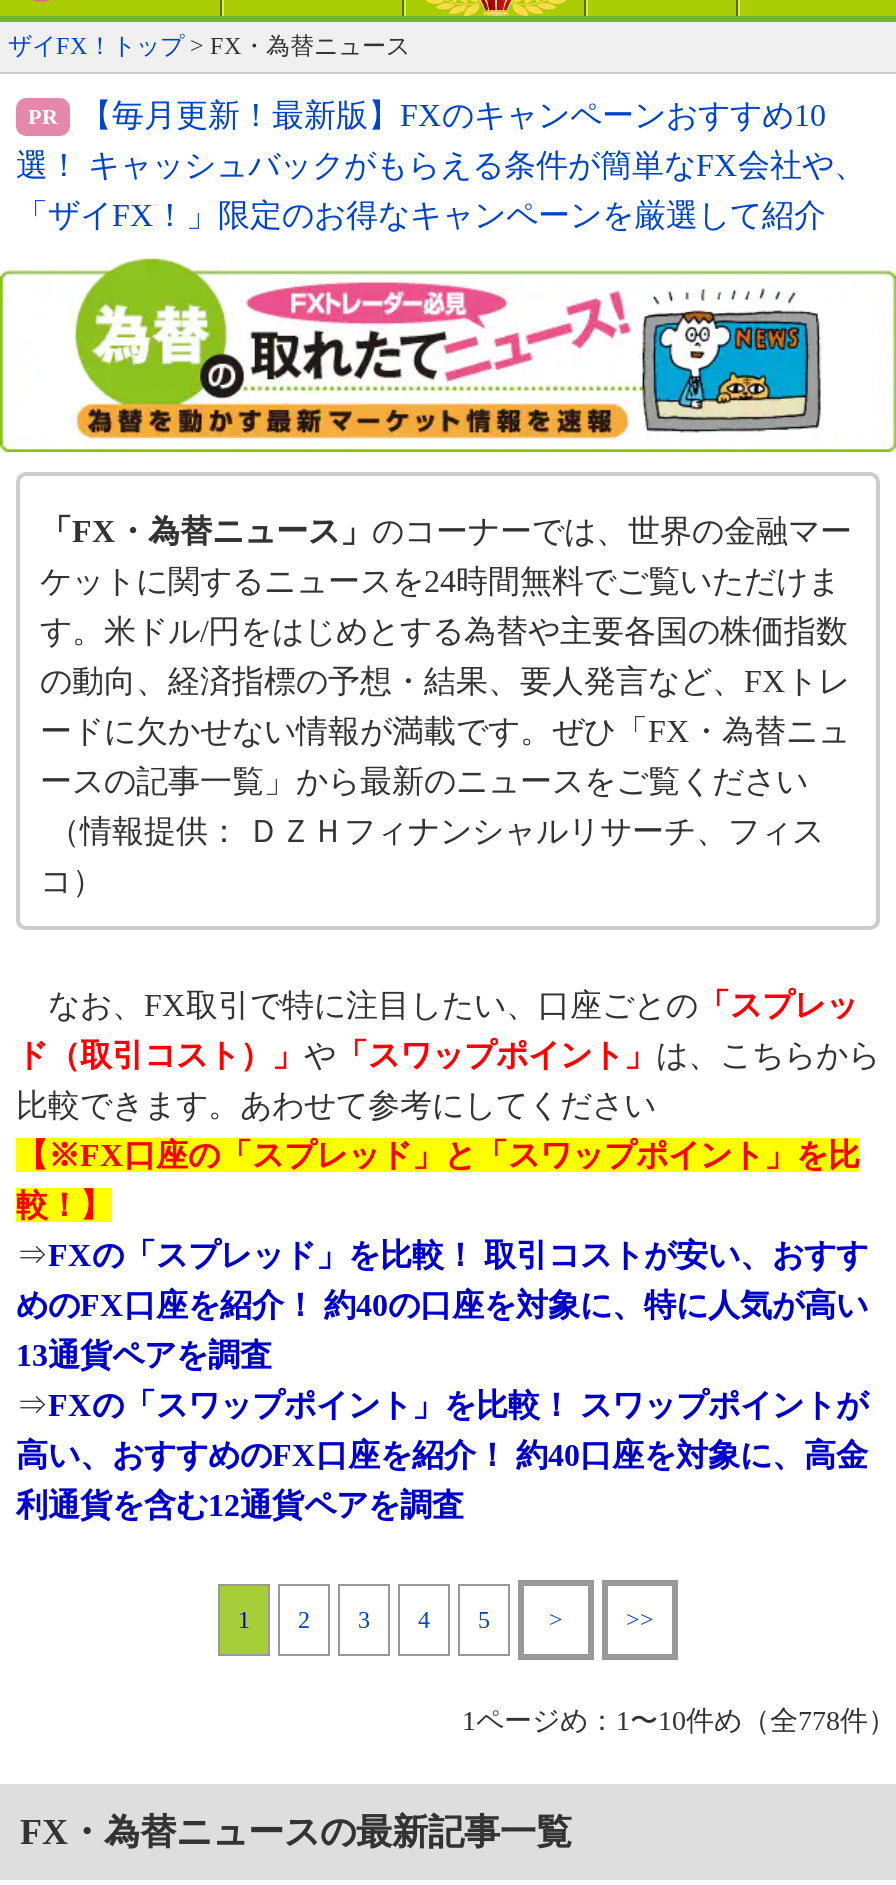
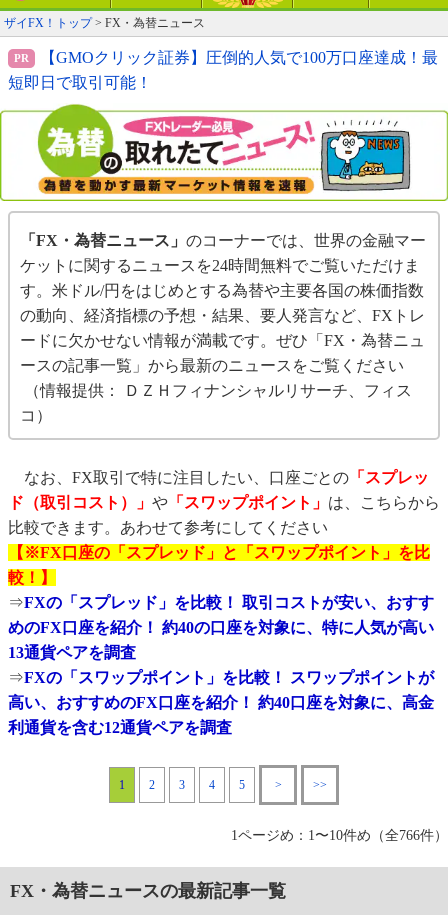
[16,99,866,233] 【毎月更新！最新版】FXのキャンペーンおすすめ10 | 選！ キャッシュバックがもらえる条件が簡単なFX会社や、 | 「ザイFX！」限定のお得なキャンペーンを厳選して紹介 -> [8,49,438,91] 【GMOクリック証券】圧倒的人気で100万口座達成！最 | 短即日で取引可能！
[462,1707,896,1737] 1ページめ：1〜10件め（全778件） -> [231,828,448,843] 1ページめ：1〜10件め（全766件）

